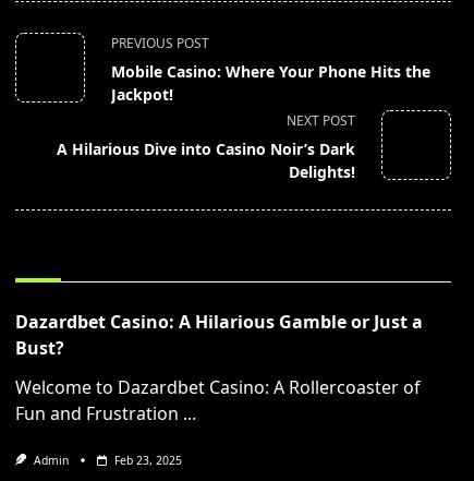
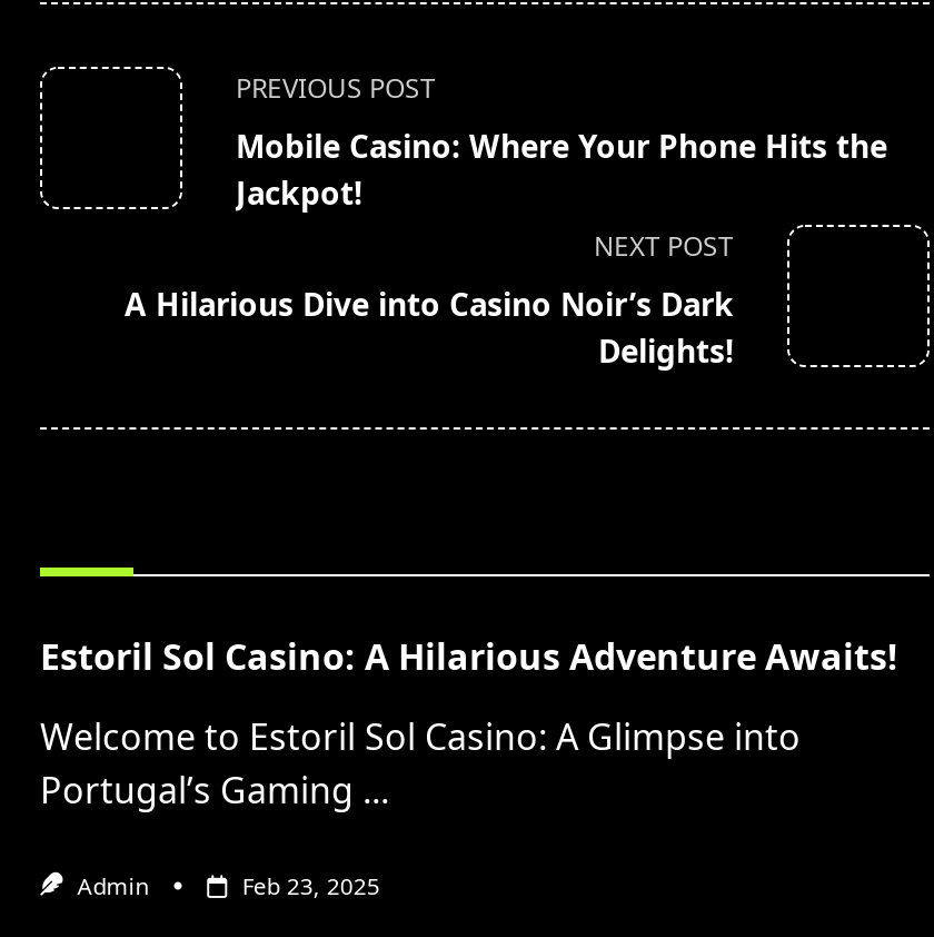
[15,310,423,360] Dazardbet Casino: A Hilarious Gamble or Just a | Bust? -> [40,633,898,681] Estoril Sol Casino: A Hilarious Adventure Awaits!
[15,375,421,426] Welcome to Dazardbet Casino: A Rollercoaster of | Fun and Frustration ... -> [40,713,801,815] Welcome to Estoril Sol Casino: A Glimpse into | Portugal’s Gaming ...

